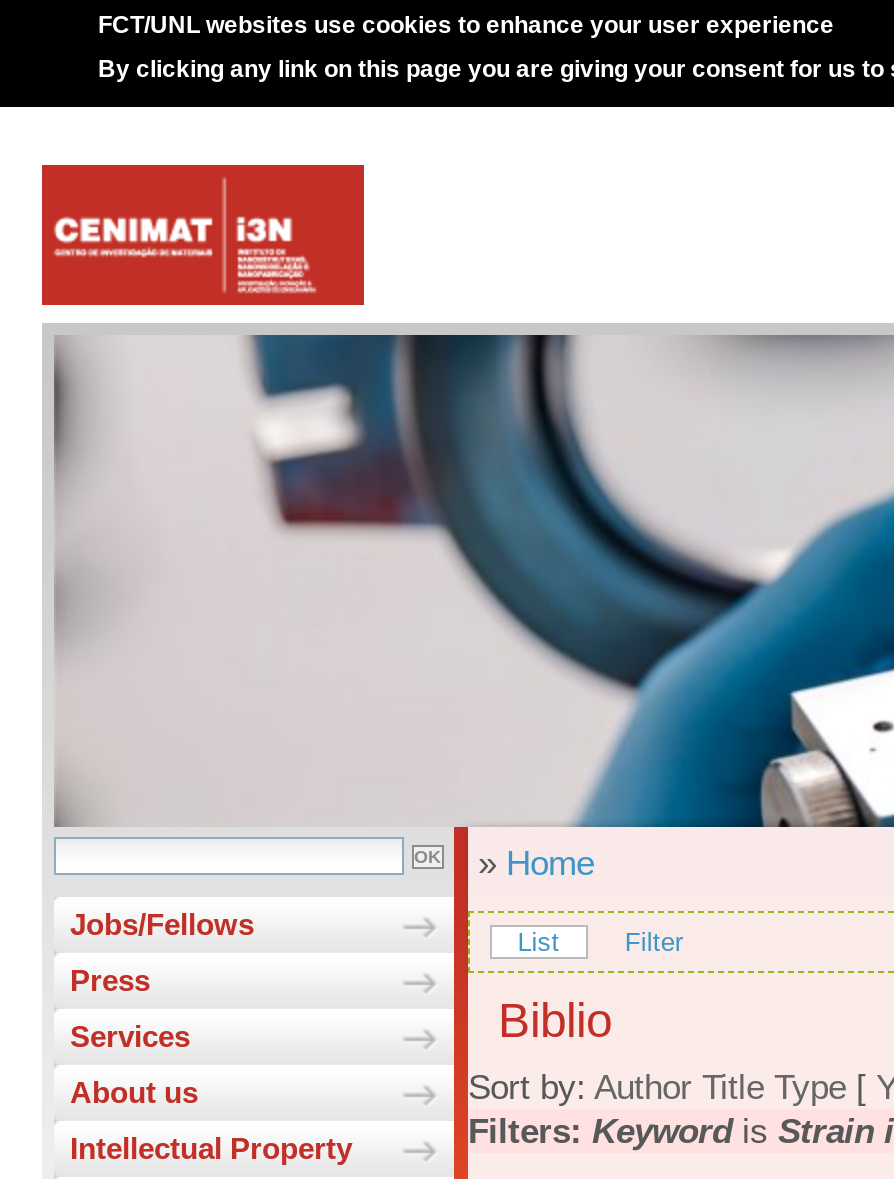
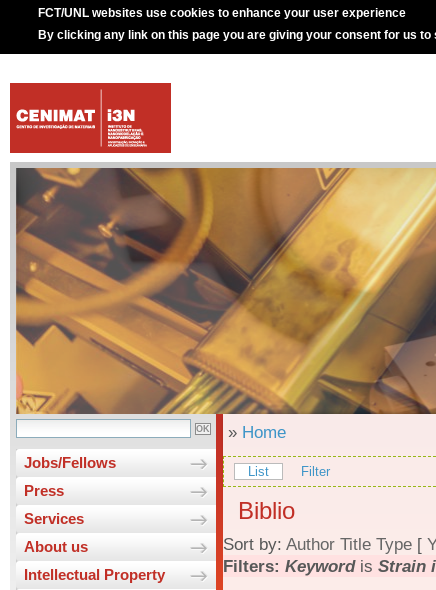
[54,333,888,827] [image] -> [16,167,433,415] [image]

